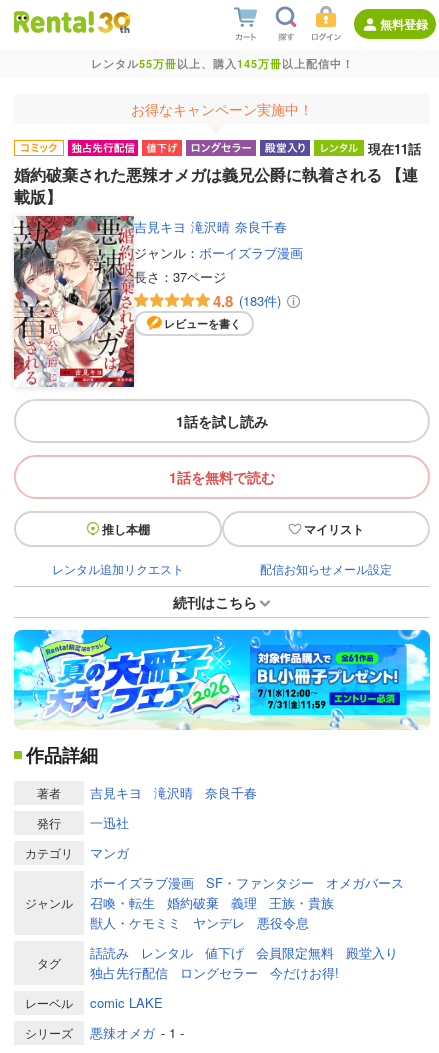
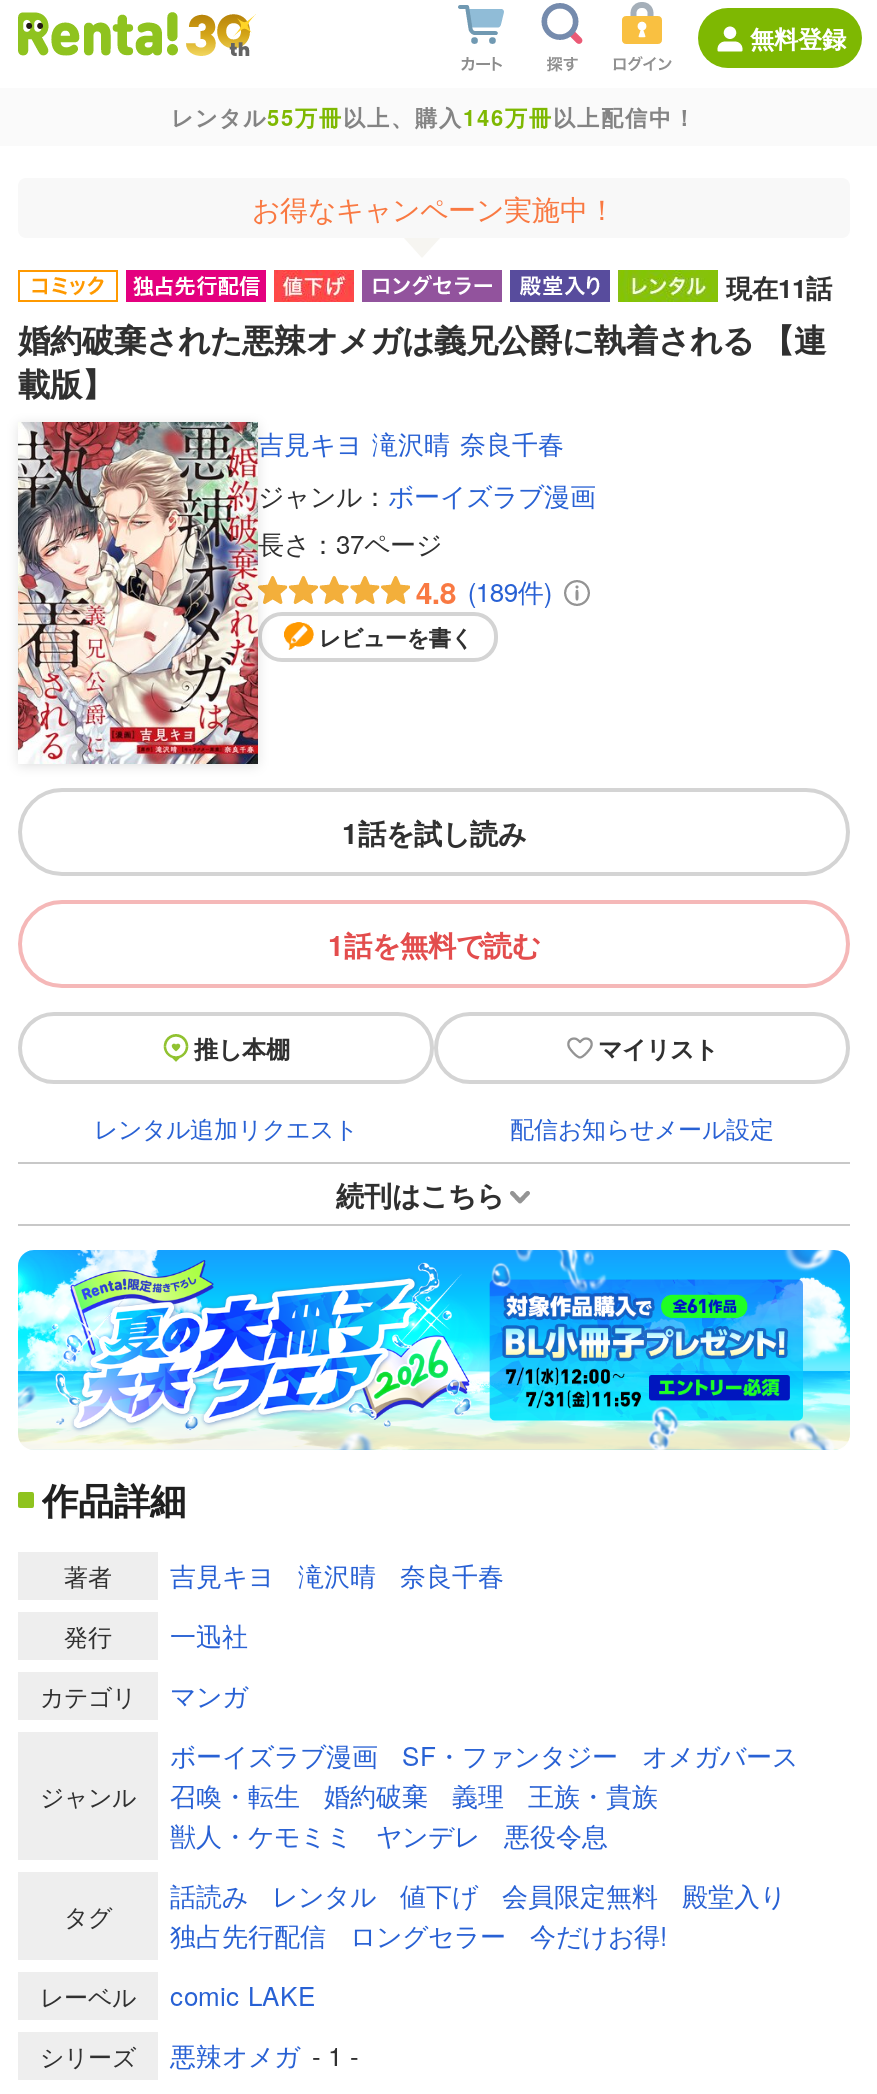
[90,56,353,71] レンタル55万冊以上、購入145万冊以上配信中！ -> [171,102,697,132] レンタル55万冊以上、購入146万冊以上配信中！
[213,289,281,311] 4.8 (183件) -> [416,569,552,613] 4.8 (189件)

